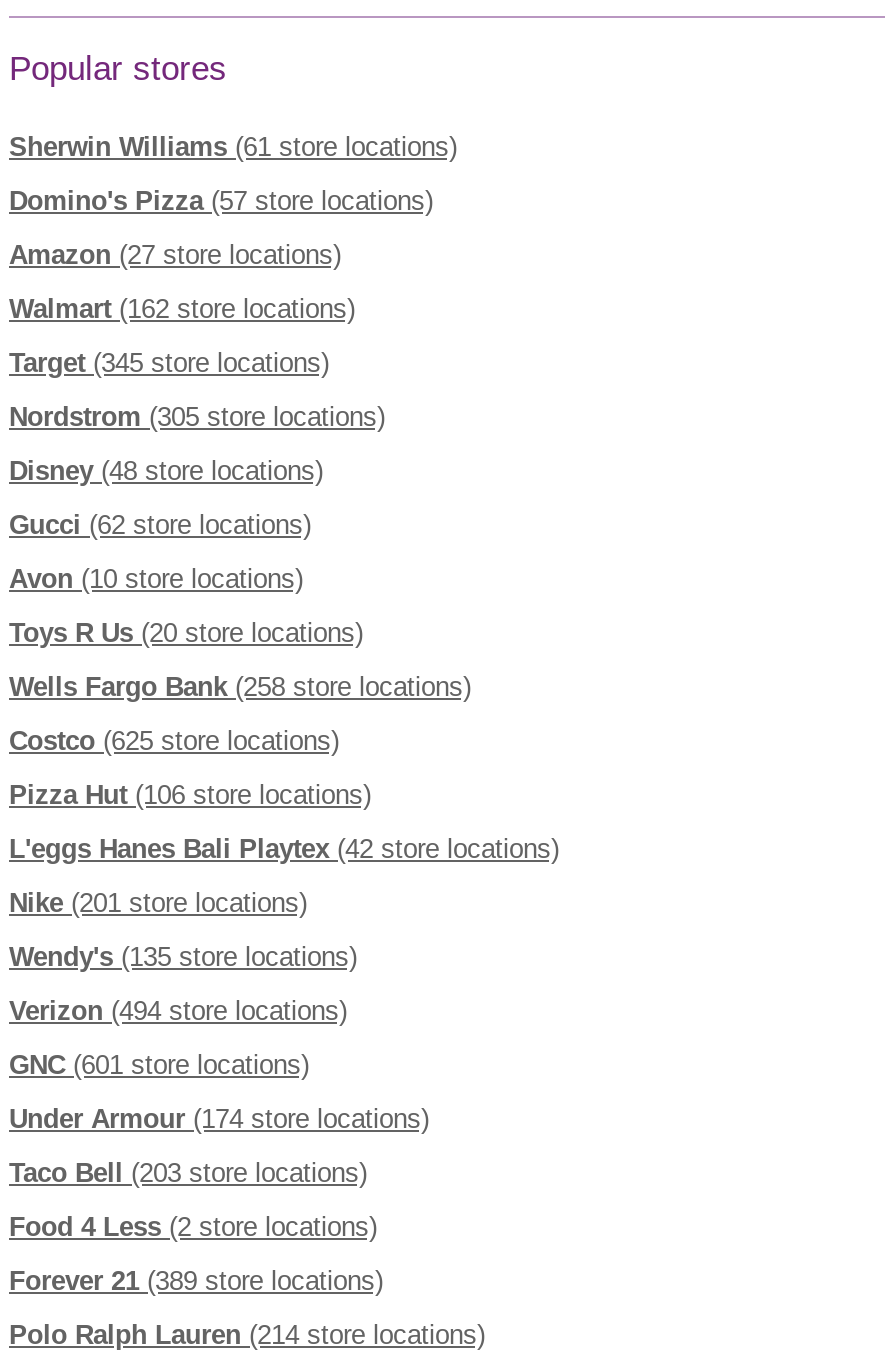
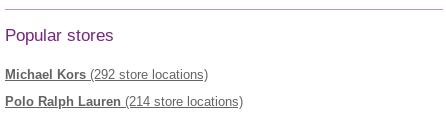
[9,132,559,1296] Sherwin Williams (61 store locations) | Domino's Pizza (57 store locations) | Amazon (27 store locations) | Walmart (162 store locations) | Target (345 store locations) | Nordstrom (305 store locations) | Disney (48 store locations) | Gucci (62 store locations) | Avon (10 store locations) | Toys R Us (20 store locations) | Wells Fargo Bank (258 store locations) | Costco (625 store locations) | Pizza Hut (106 store locations) | L'eggs Hanes Bali Playtex (42 store locations) | Nike (201 store locations) | Wendy's (135 store locations) | Verizon (494 store locations) | GNC (601 store locations) | Under Armour (174 store locations) | Taco Bell (203 store locations) | Food 4 Less (2 store locations) | Forever 21 (389 store locations) -> [5,67,208,82] Michael Kors (292 store locations)

